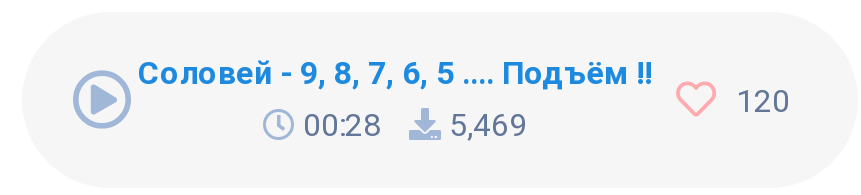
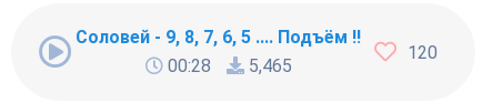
[303,106,527,144] 00:28 5,469 -> [167,55,292,76] 00:28 5,465

